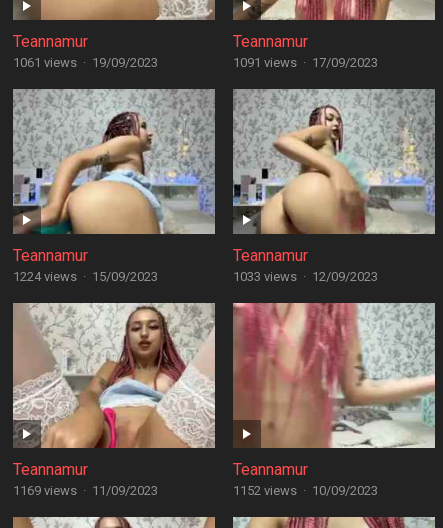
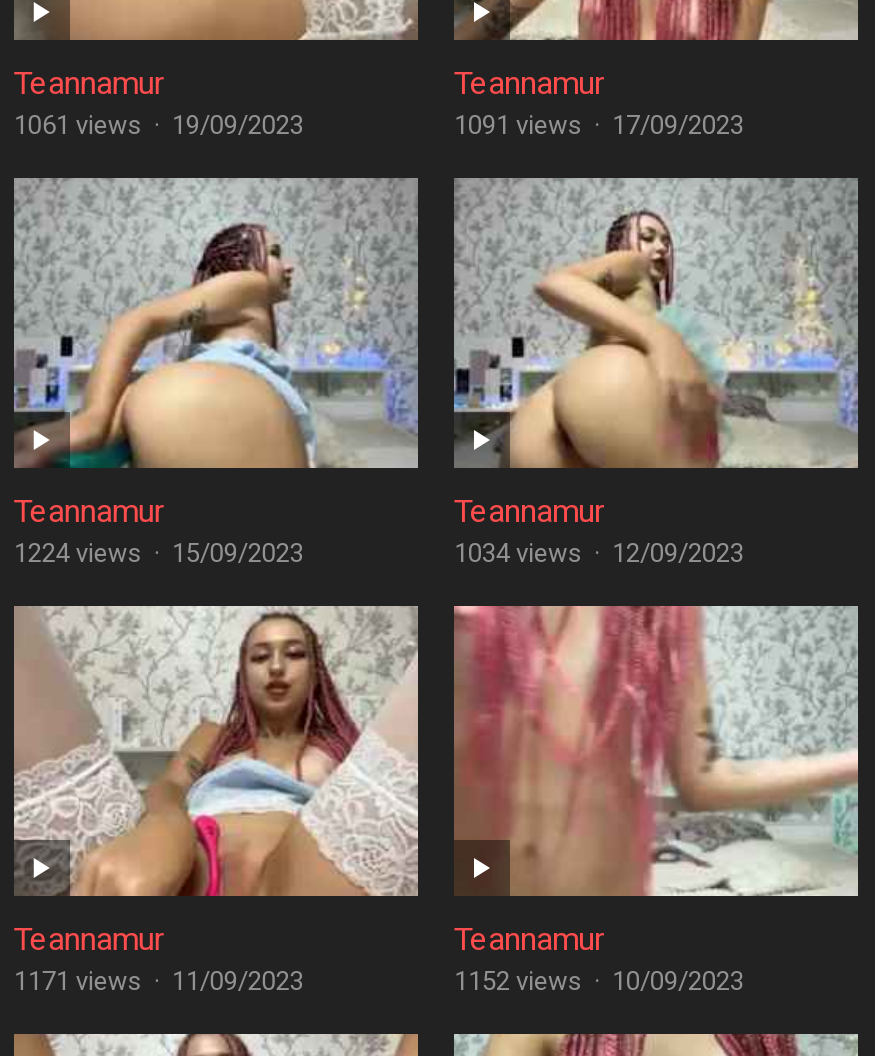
[233,269,378,284] 1033 views · 12/09/2023 -> [454,538,744,568] 1034 views · 12/09/2023
[13,483,158,498] 1169 views · 11/09/2023 -> [14,966,304,996] 1171 views · 11/09/2023

